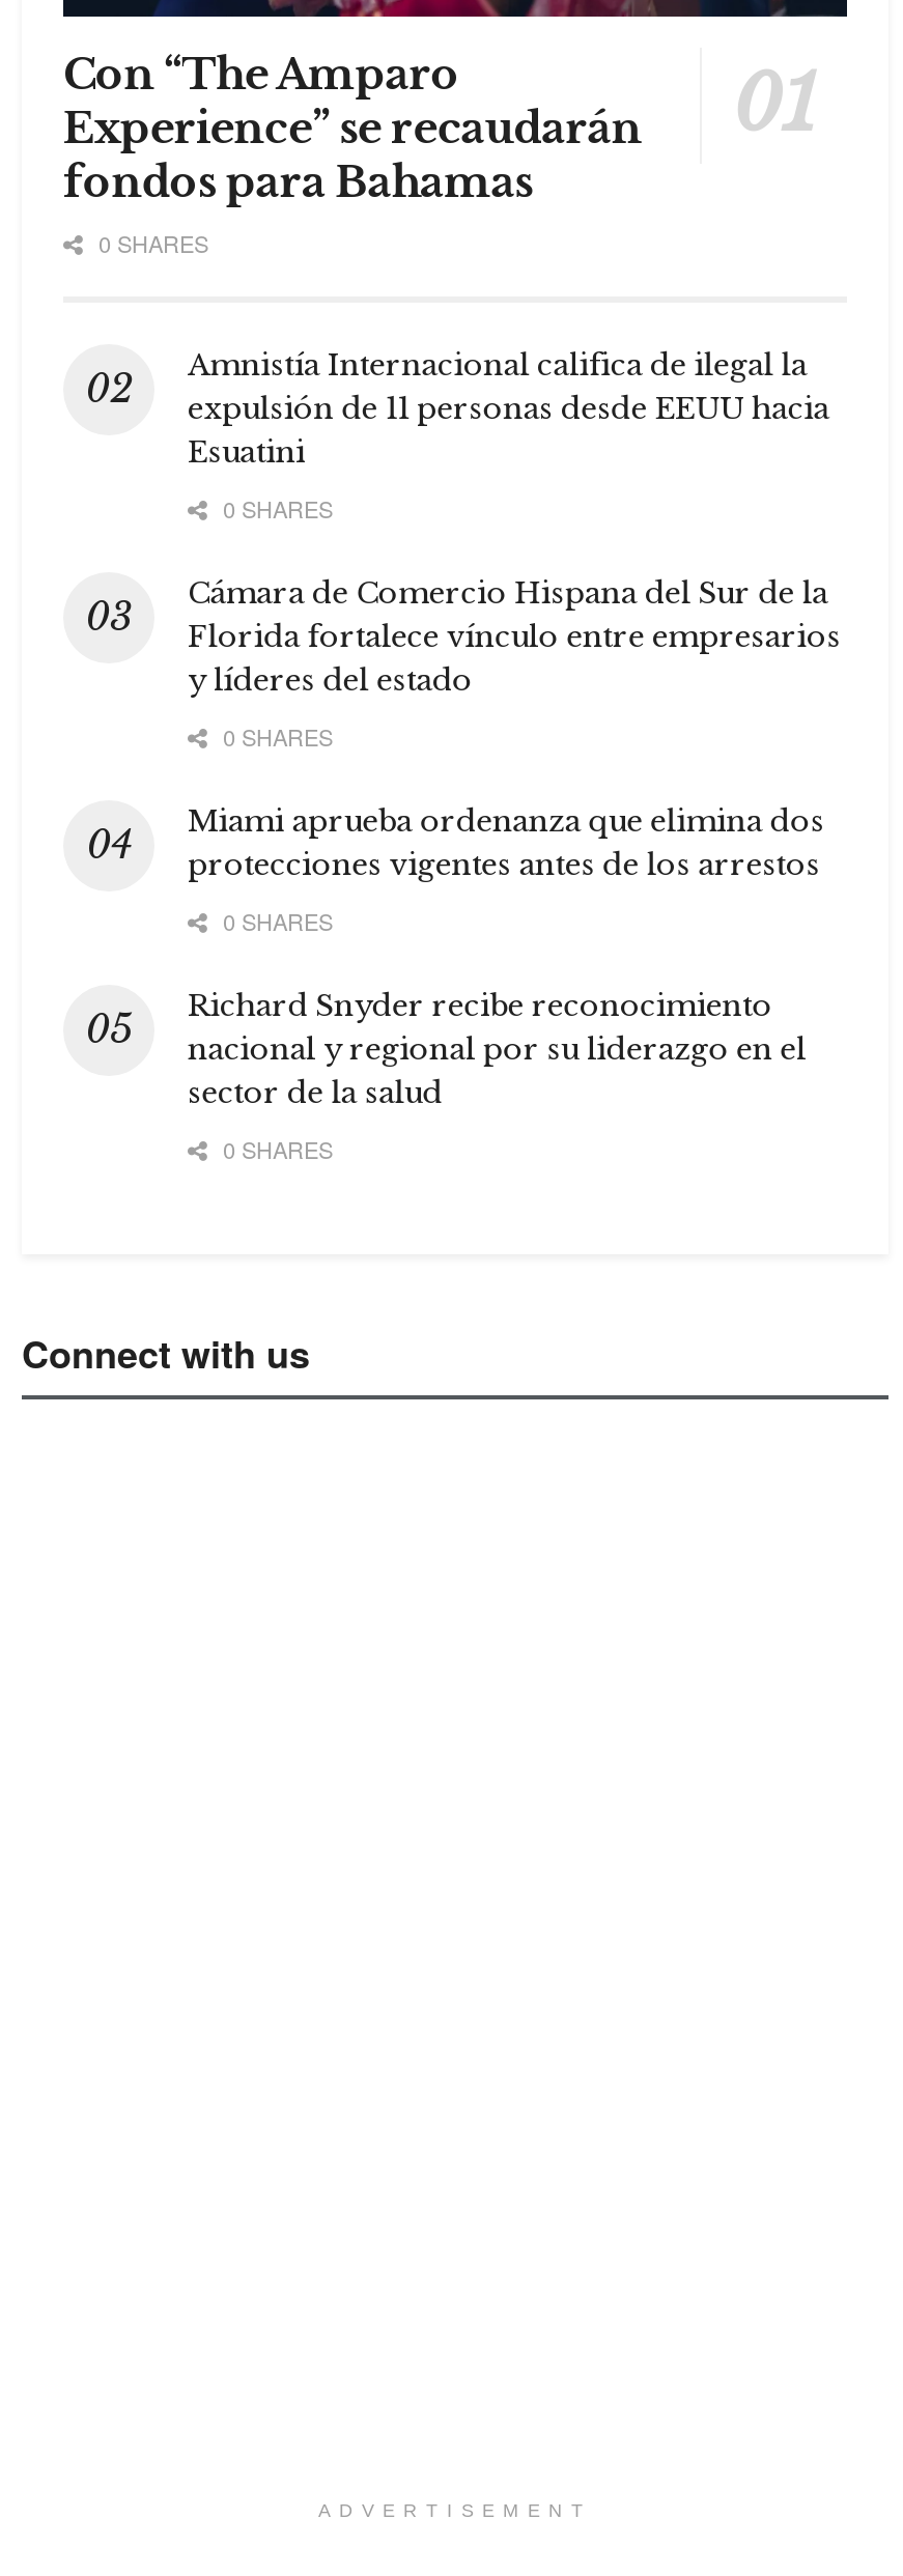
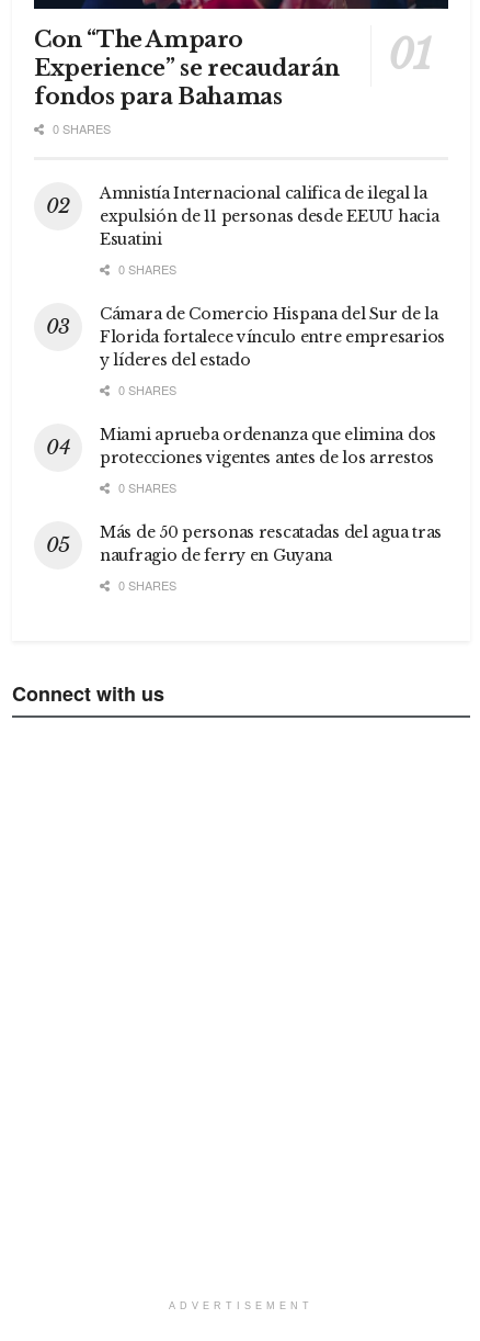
[188,987,806,1112] Richard Snyder recibe reconocimiento | nacional y regional por su liderazgo en el | sector de la salud -> [100,523,442,565] Más de 50 personas rescatadas del agua tras | naufragio de ferry en Guyana

